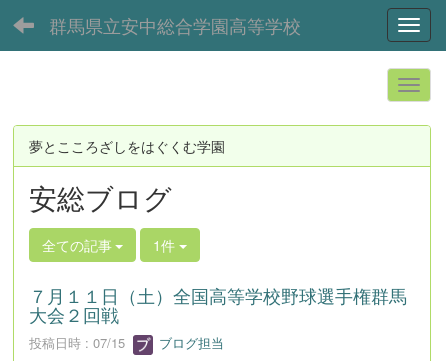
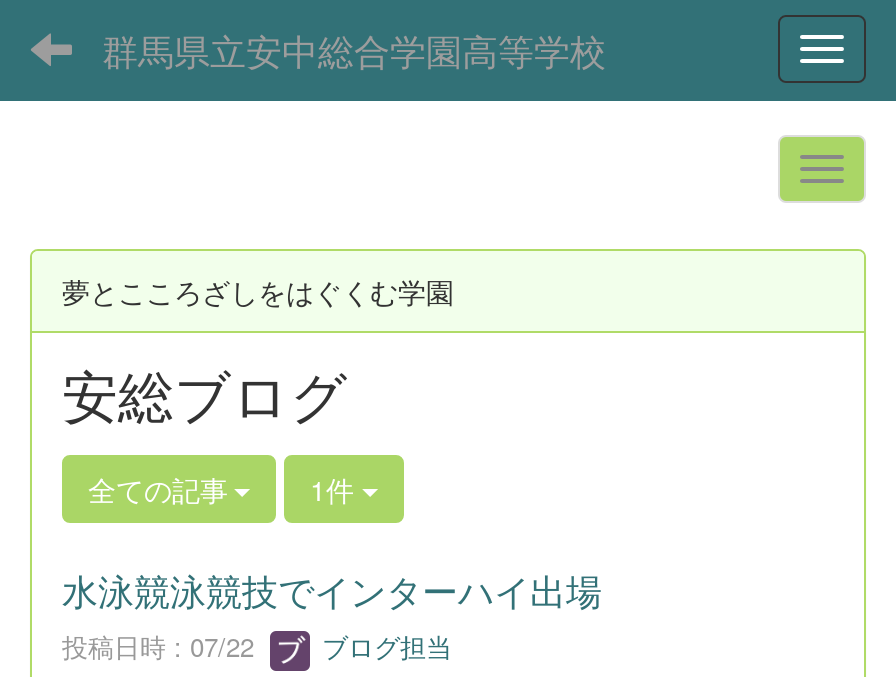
[29,282,407,352] ７月１１日（土）全国高等学校野球選手権群馬 | 大会２回戦 | 投稿日時 : 07/15 -> [62,563,602,665] 水泳競泳競技でインターハイ出場 | 投稿日時 : 07/22

